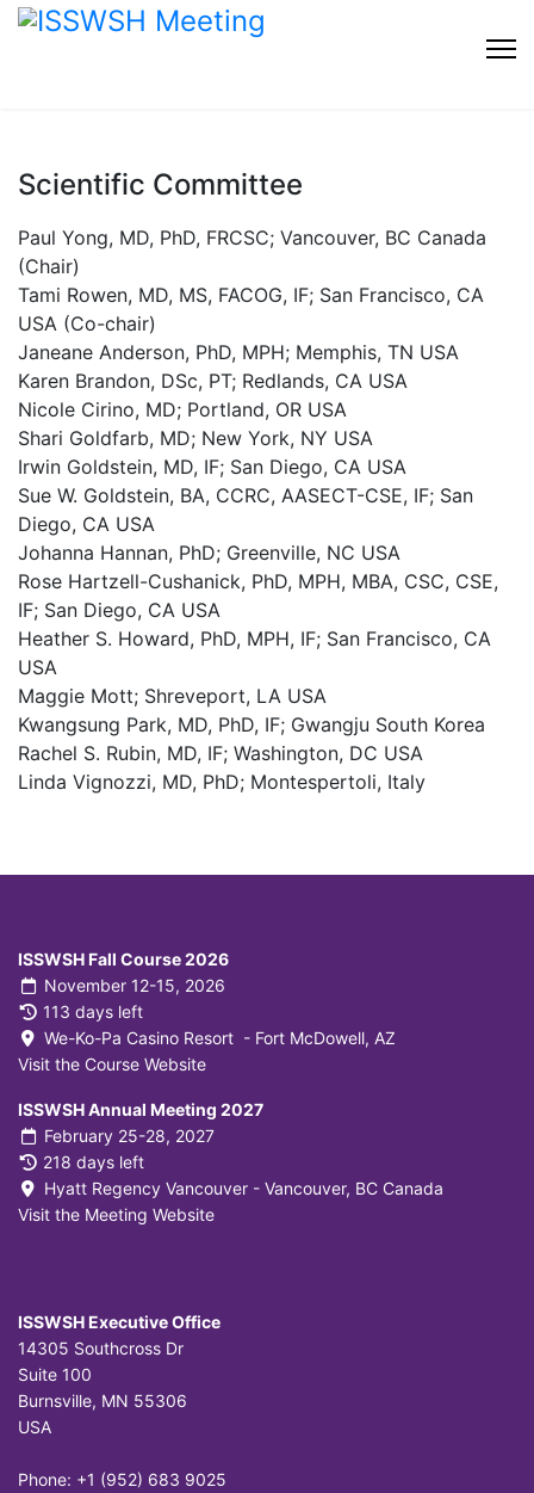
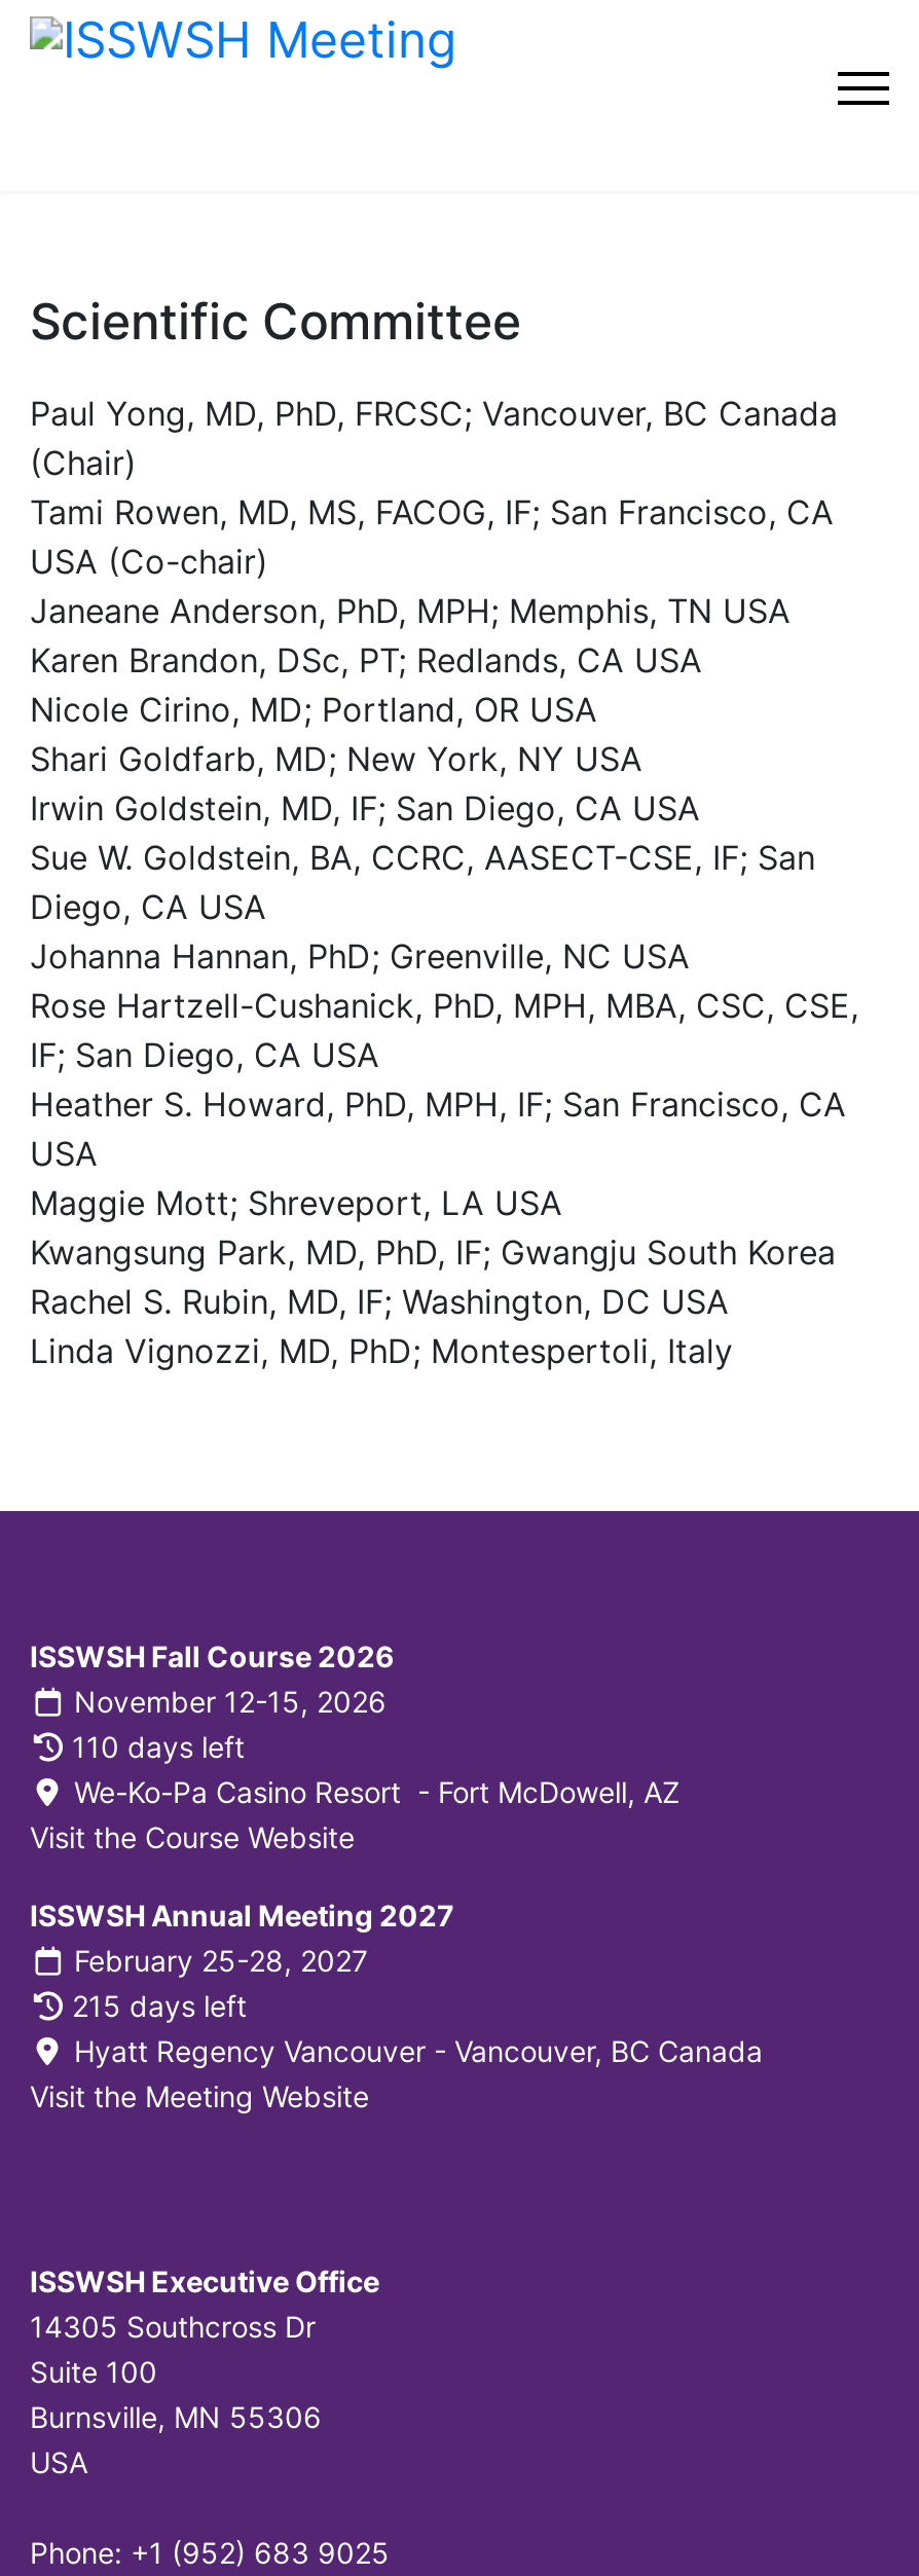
[42,1001,142,1022] 113 days left -> [72,1729,245,1764] 110 days left
[42,1152,144,1172] 218 days left -> [72,1988,247,2023] 215 days left

